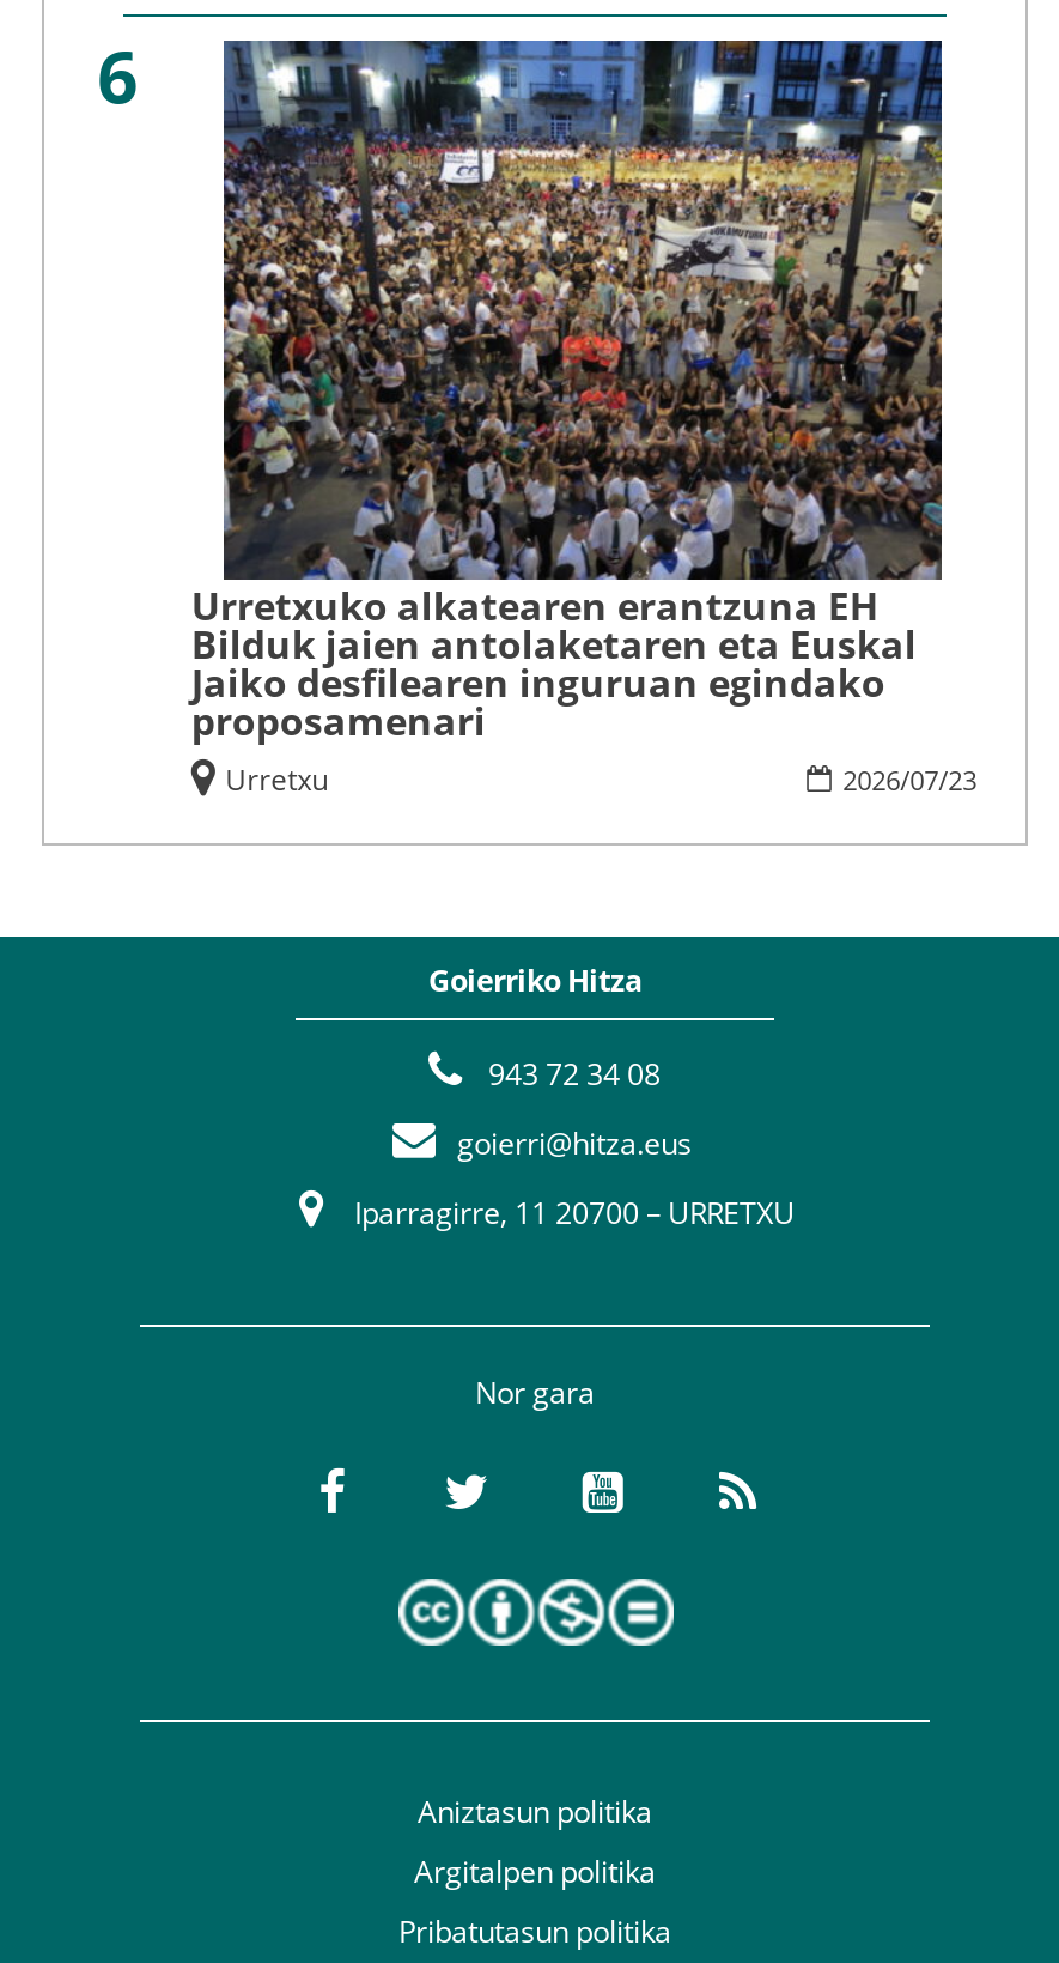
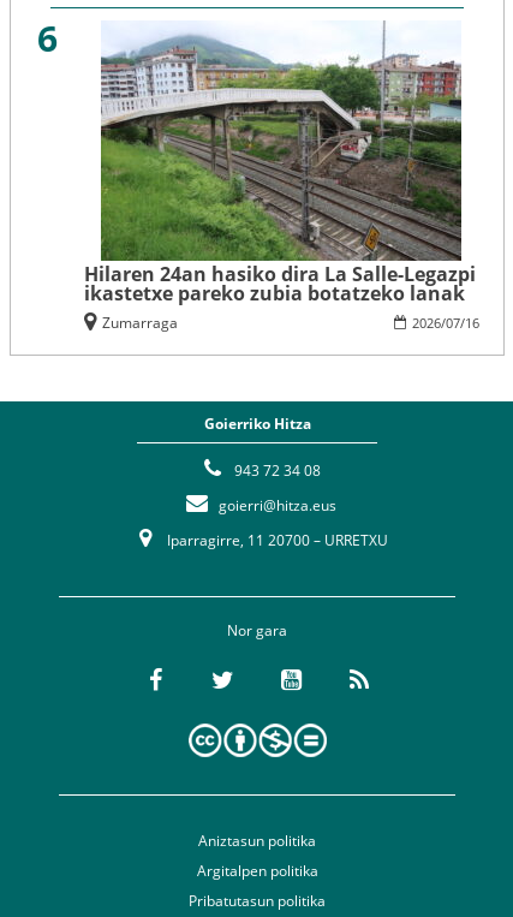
[191,38,977,800] [image] | Urretxuko alkatearen erantzuna EH | Bilduk jaien antolaketaren eta Euskal | Jaiko desfilearen inguruan egindako | proposamenari | 2026/07/23 | Urretxu -> [85,20,479,333] [image] | Hilaren 24an hasiko dira La Salle-Legazpi | ikastetxe pareko zubia botatzeko lanak | 2026/07/16 | Zumarraga

